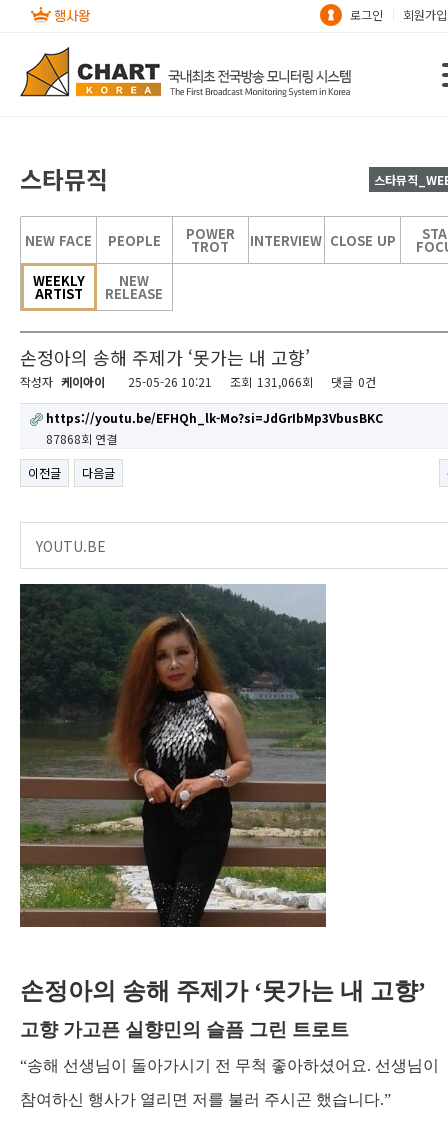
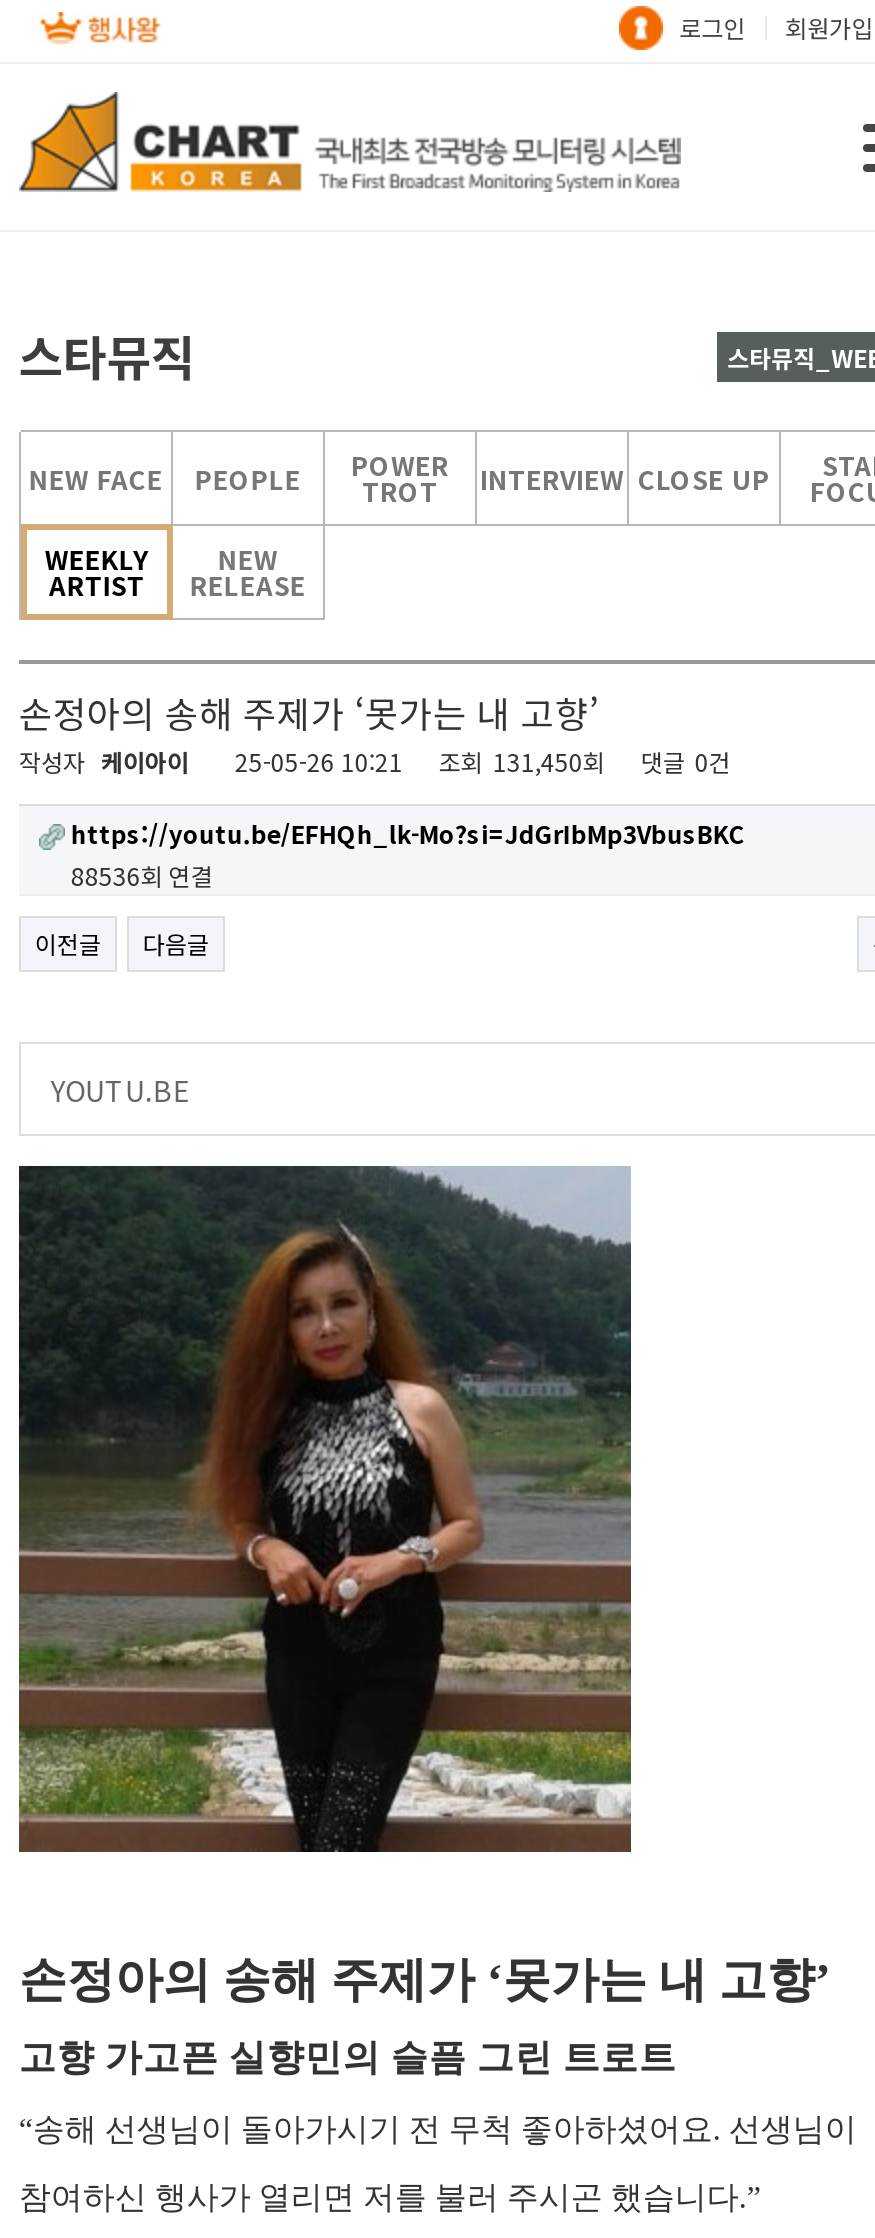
[20,373,376,390] 작성자 케이아이 25-05-26 10:21 조회 131,066회 댓글 0건 -> [19,744,731,778] 작성자 케이아이 25-05-26 10:21 조회 131,450회 댓글 0건
[46,430,117,447] 87868회 연결 -> [71,858,213,892] 88536회 연결

